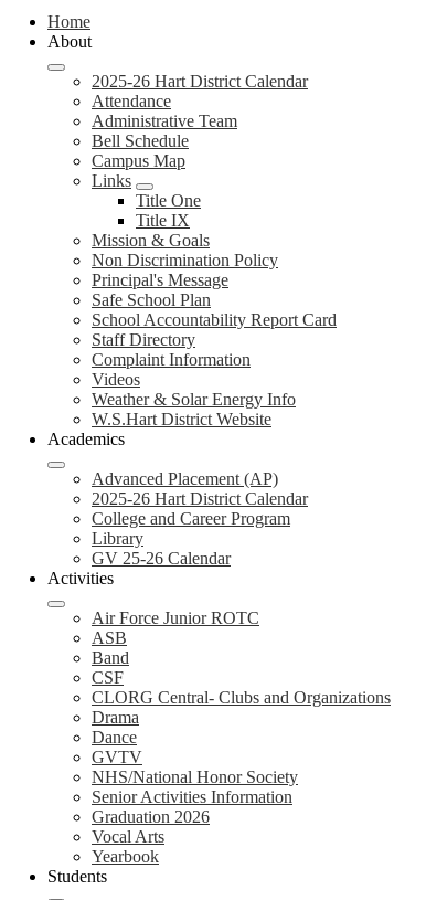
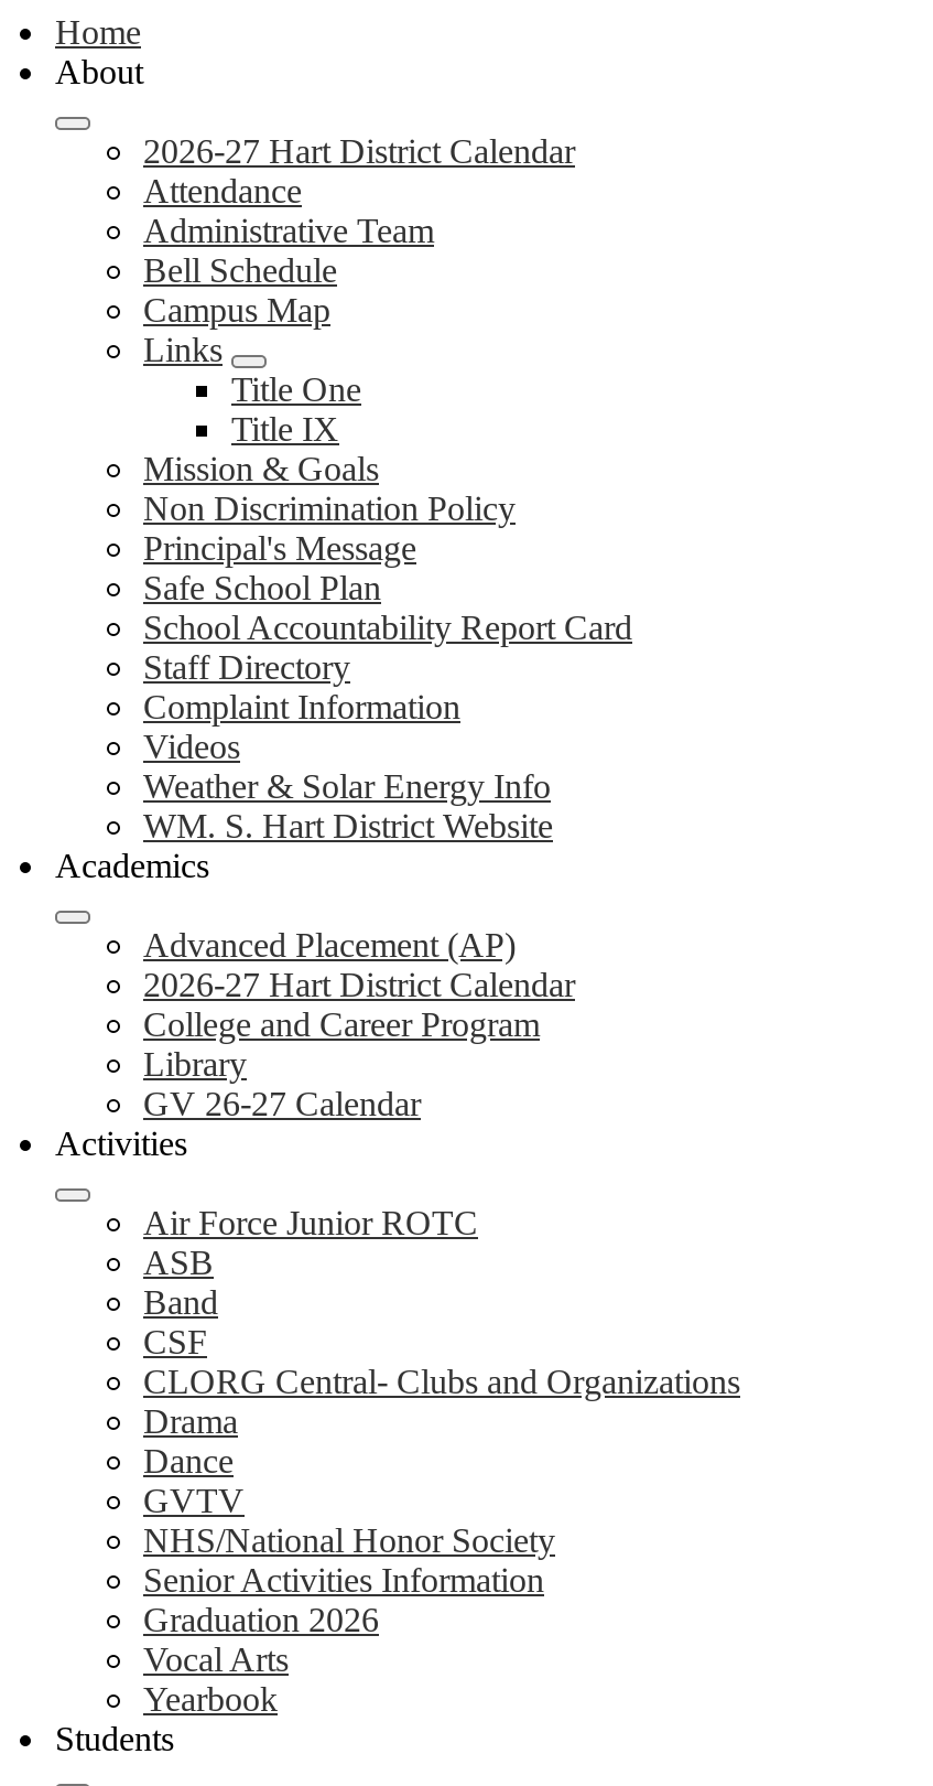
[92,71,308,90] 2025-26 Hart District Calendar -> [143,132,575,169] 2026-27 Hart District Calendar
[92,409,271,428] W.S.Hart District Website -> [143,806,553,844] WM. S. Hart District Website
[92,489,308,508] 2025-26 Hart District Calendar -> [143,965,575,1003] 2026-27 Hart District Calendar
[92,549,231,567] GV 25-26 Calendar -> [143,1084,421,1122] GV 26-27 Calendar

